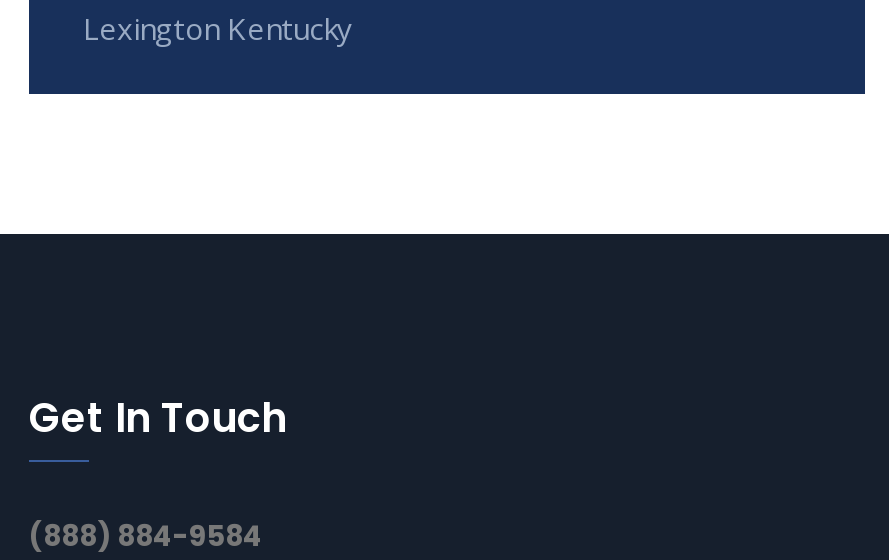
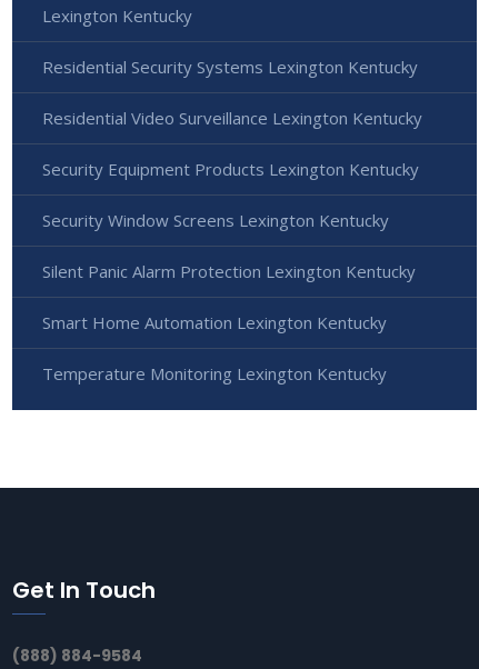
none -> [42,56,422,385] Residential Security Systems Lexington Kentucky | Residential Video Surveillance Lexington Kentucky | Security Equipment Products Lexington Kentucky | Security Window Screens Lexington Kentucky | Silent Panic Alarm Protection Lexington Kentucky | Smart Home Automation Lexington Kentucky | Temperature Monitoring Lexington Kentucky

